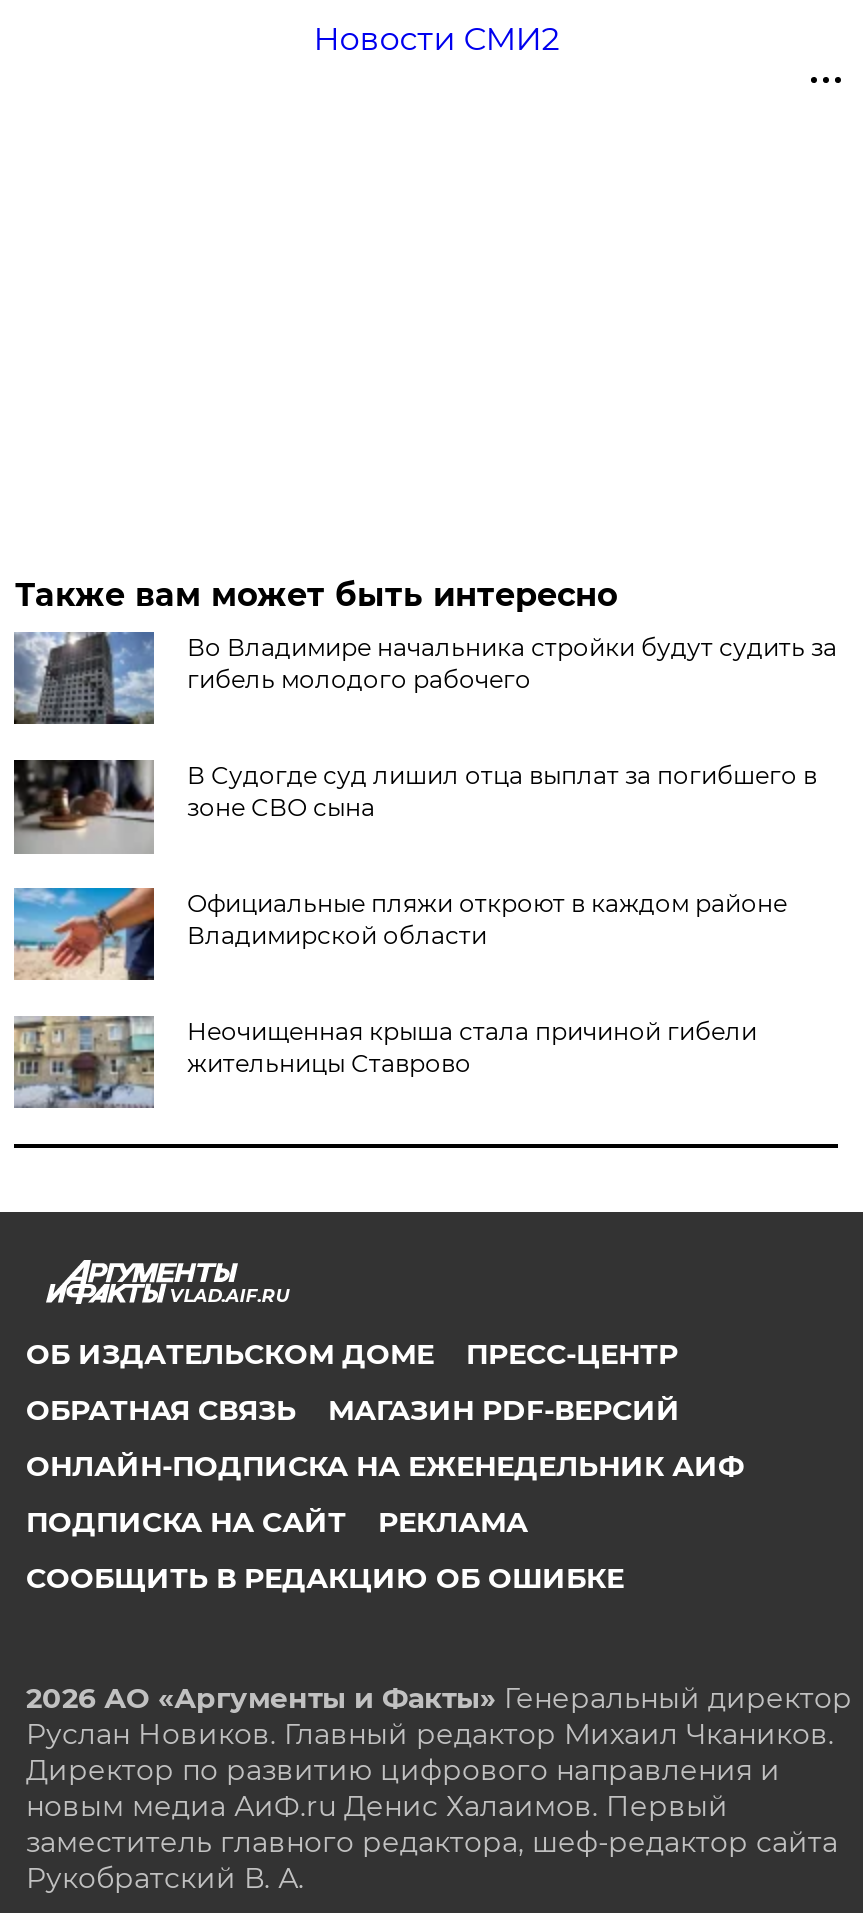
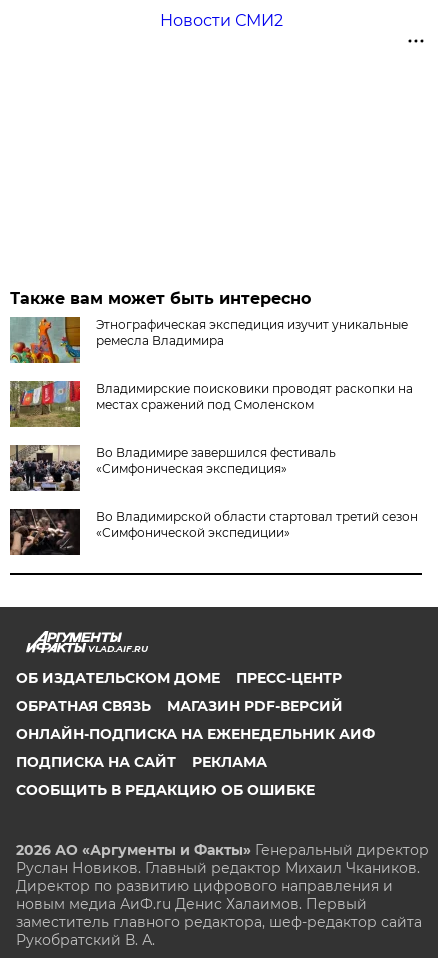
[14,630,837,726] [image] | Во Владимире начальника стройки будут судить за | гибель молодого рабочего -> [10,316,408,364] [image] | Этнографическая экспедиция изучит уникальные | ремесла Владимира
[12,758,817,854] [image] | В Судогде суд лишил отца выплат за погибшего в | зоне СВО сына -> [9,380,413,428] [image] | Владимирские поисковики проводят раскопки на | местах сражений под Смоленском
[12,886,787,982] [image] | Официальные пляжи откроют в каждом районе | Владимирской области -> [9,444,336,492] [image] | Во Владимире завершился фестиваль | «Симфоническая экспедиция»
[12,1014,757,1110] [image] | Неочищенная крыша стала причиной гибели | жительницы Ставрово -> [9,508,418,556] [image] | Во Владимирской области стартовал третий сезон | «Симфонической экспедиции»

